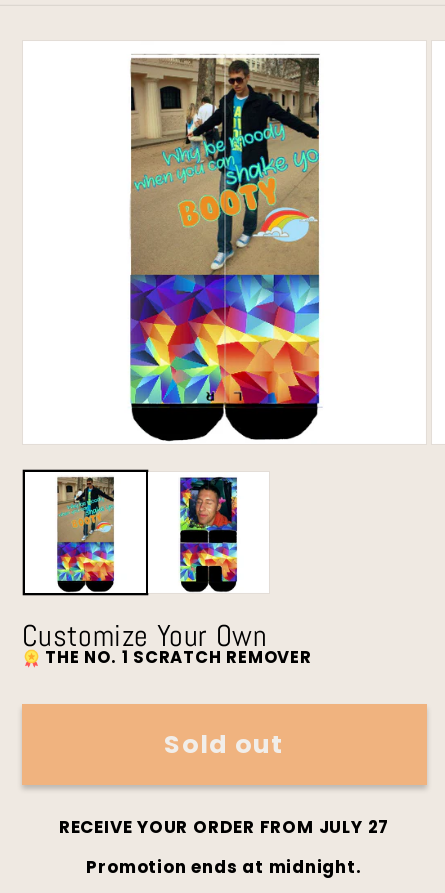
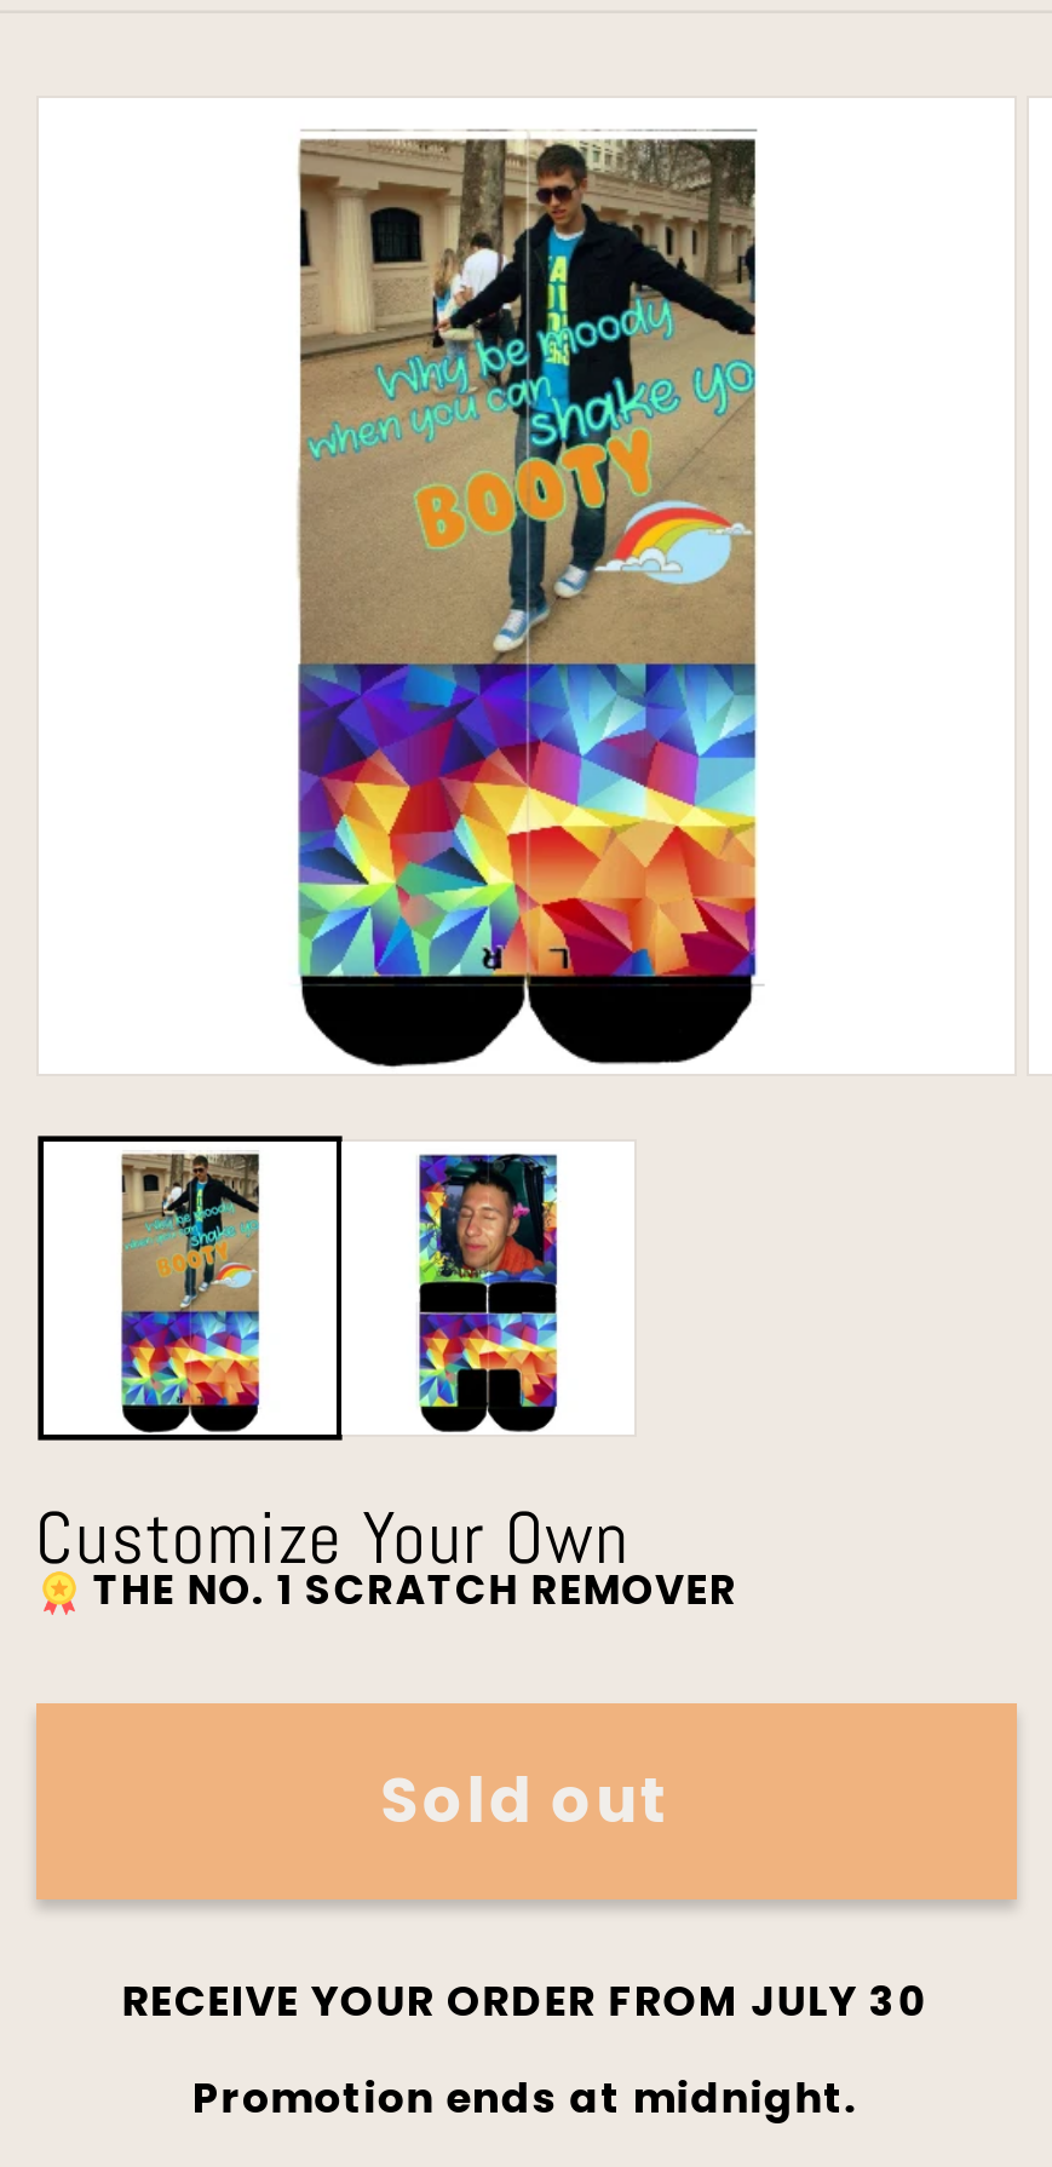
[59,815,389,839] RECEIVE YOUR ORDER FROM JULY 27 -> [122,1972,929,2030] RECEIVE YOUR ORDER FROM JULY 30

